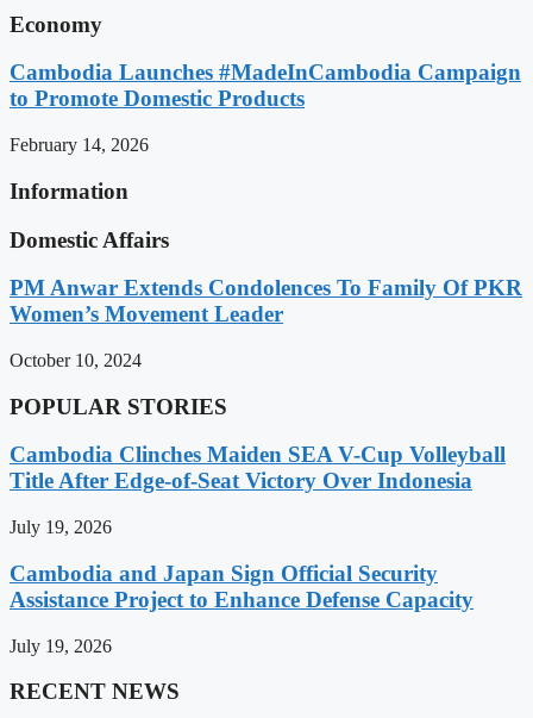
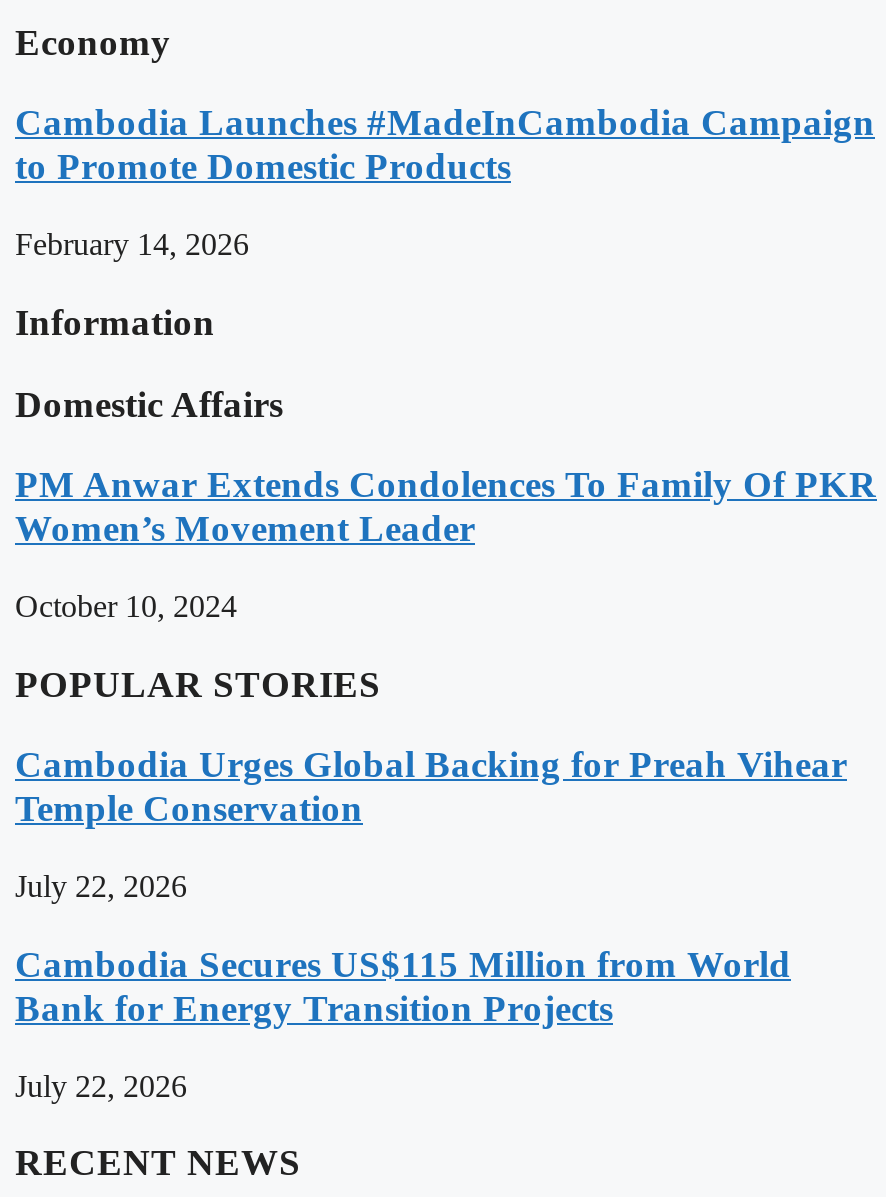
[10,442,506,494] Cambodia Clinches Maiden SEA V-Cup Volleyball | Title After Edge-of-Seat Victory Over Indonesia -> [15,744,847,830] Cambodia Urges Global Backing for Preah Vihear | Temple Conservation
[10,517,112,537] July 19, 2026 -> [15,869,187,903] July 22, 2026
[10,561,474,612] Cambodia and Japan Sign Official Security | Assistance Project to Enhance Defense Capacity -> [15,943,791,1029] Cambodia Secures US$115 Million from World | Bank for Energy Transition Projects
[10,635,112,656] July 19, 2026 -> [15,1068,187,1102] July 22, 2026

